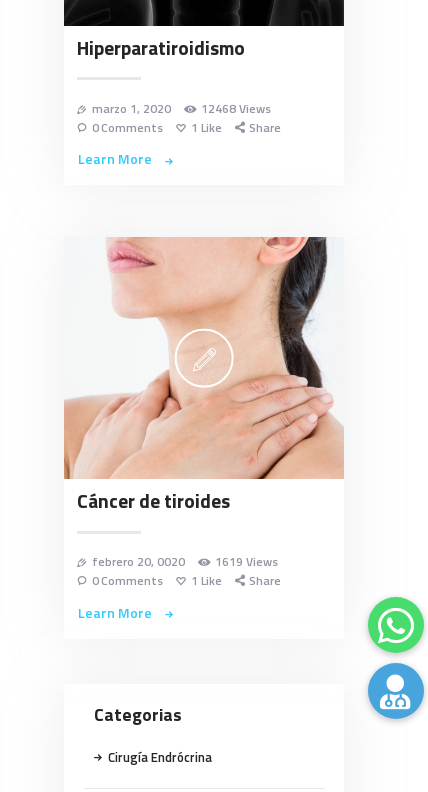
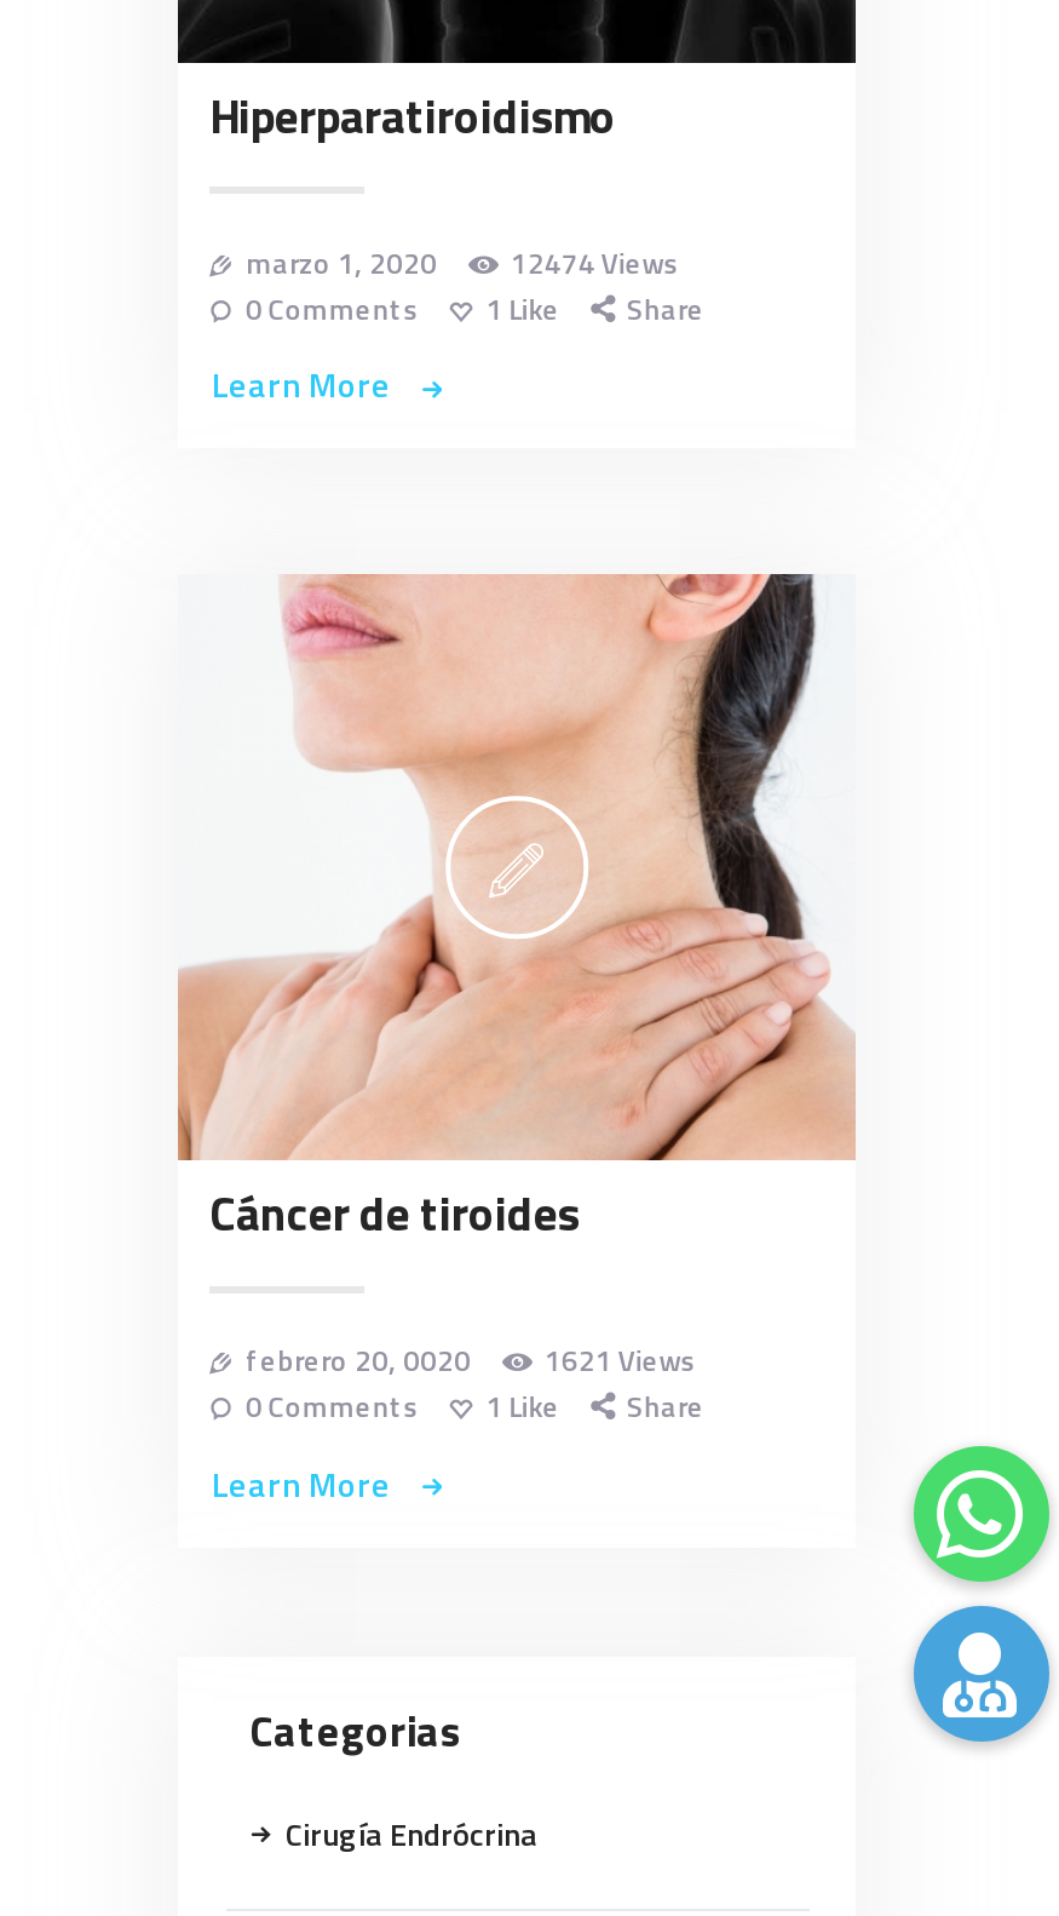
[92,99,271,118] marzo 1, 2020 12468 Views -> [246,240,678,286] marzo 1, 2020 12474 Views
[92,552,278,571] febrero 20, 0020 1619 Views -> [246,1338,695,1384] febrero 20, 0020 1621 Views

